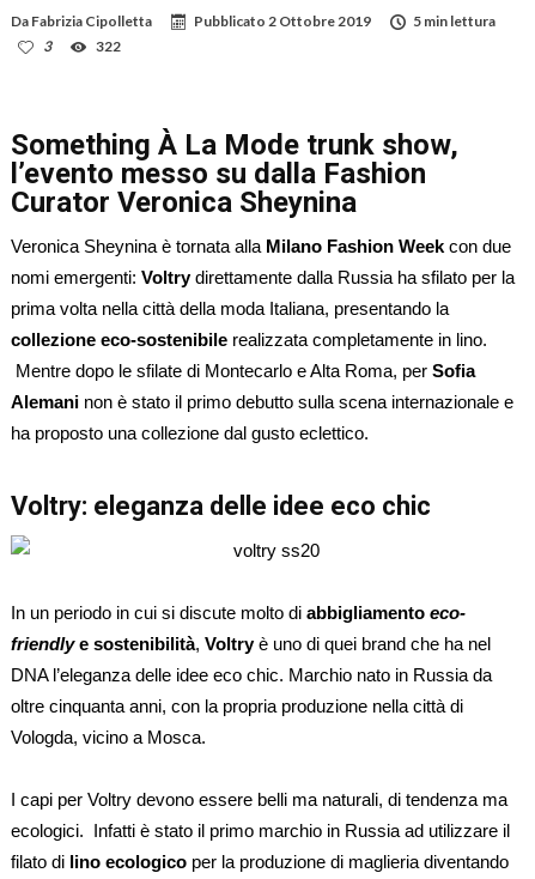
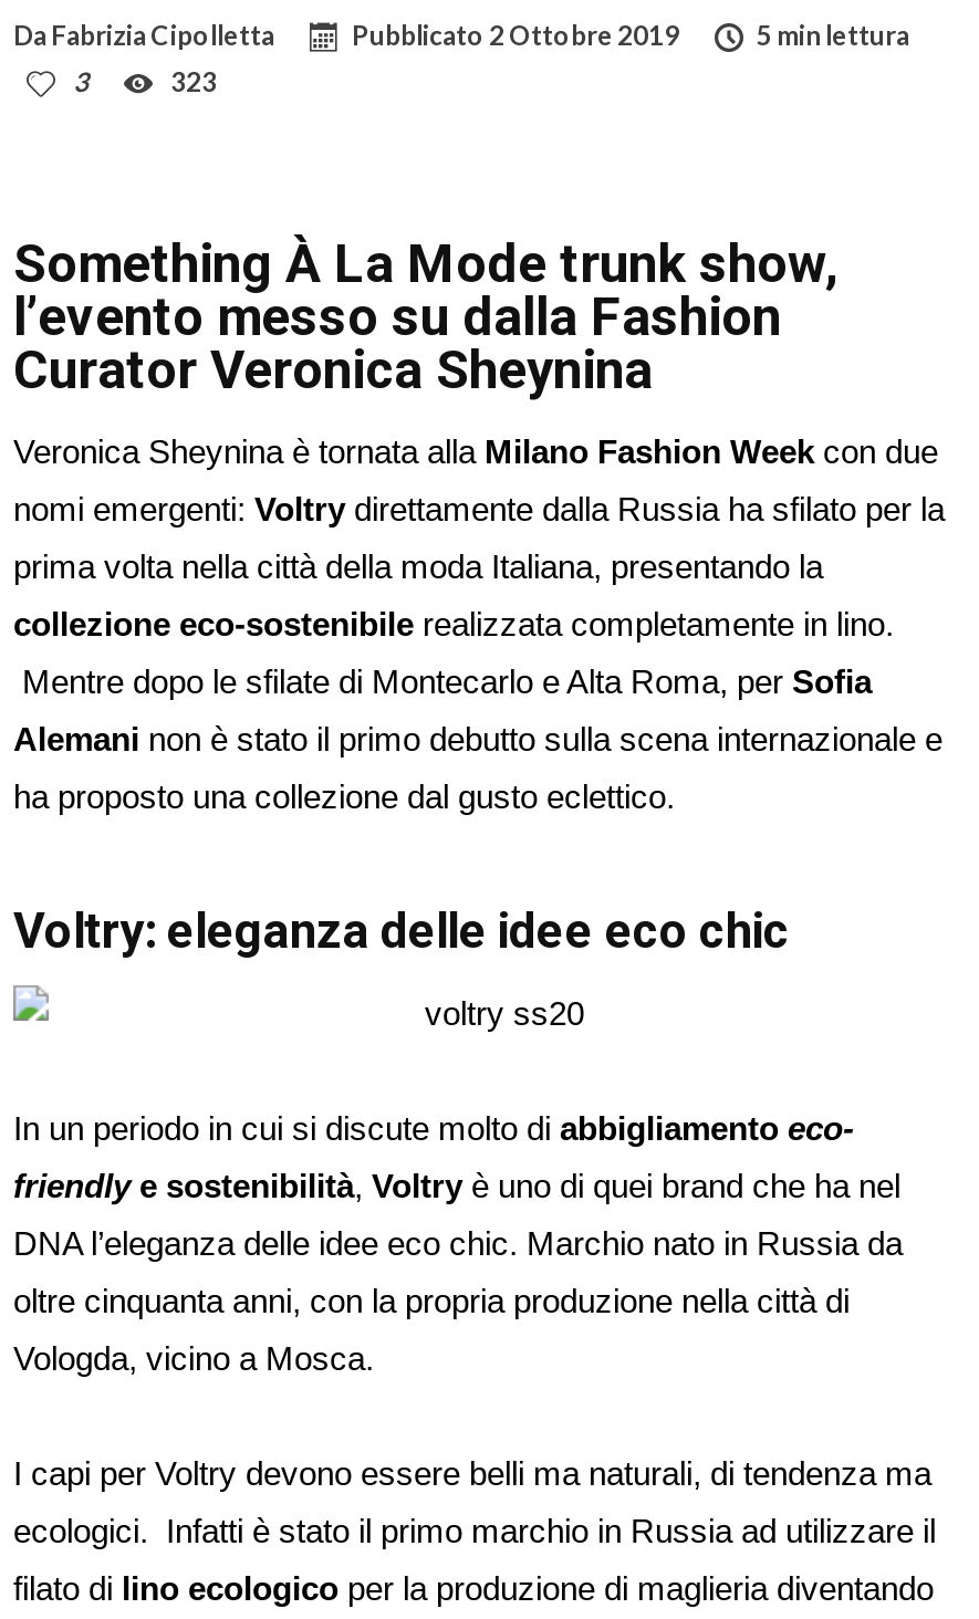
[93,37,121,55] 322 -> [166,65,217,98] 323

